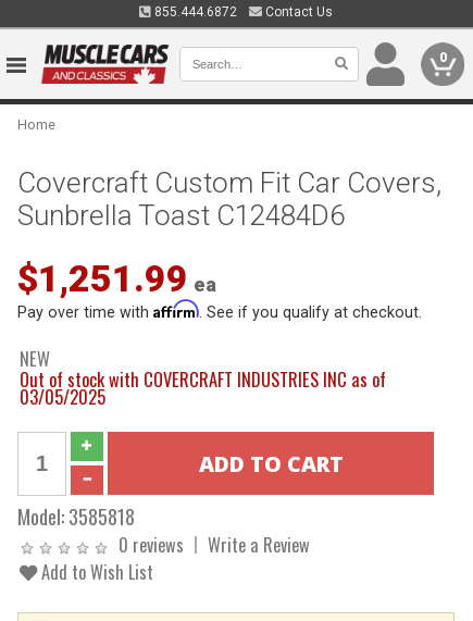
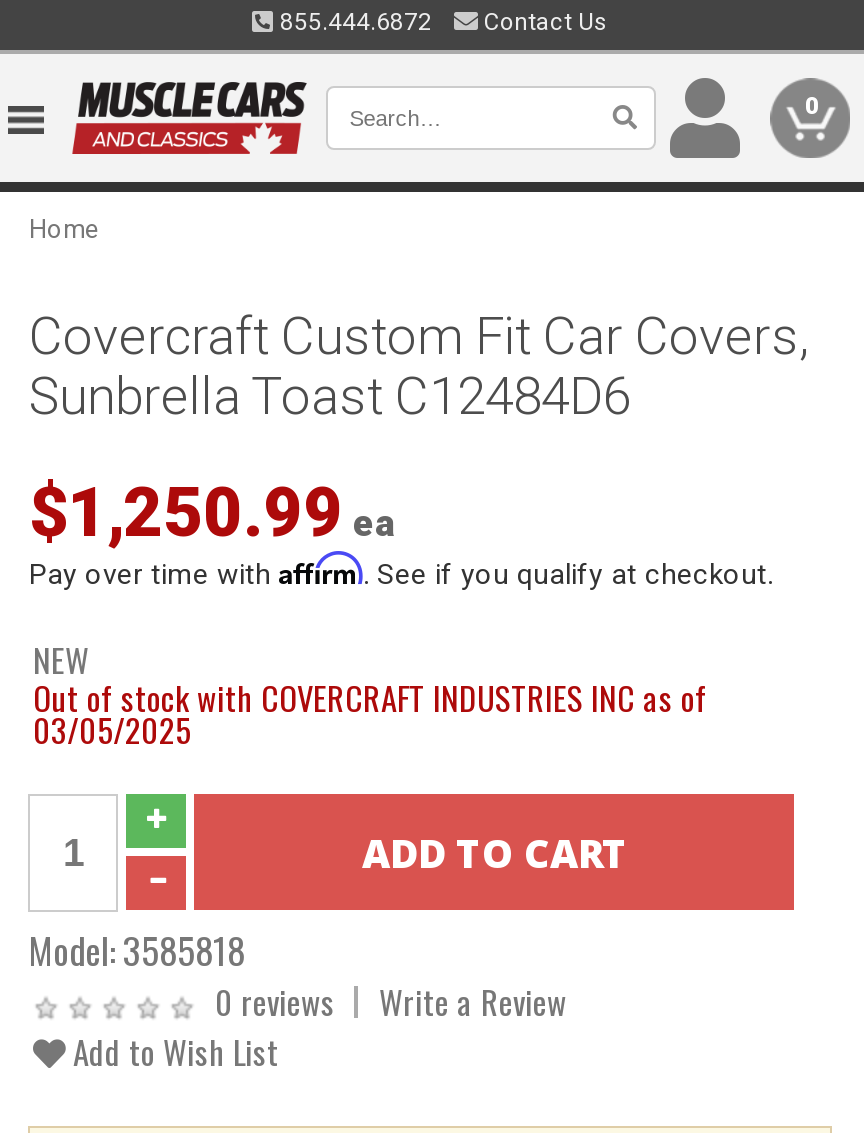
[18,258,217,300] $1,251.99 ea -> [29,474,395,552] $1,250.99 ea

